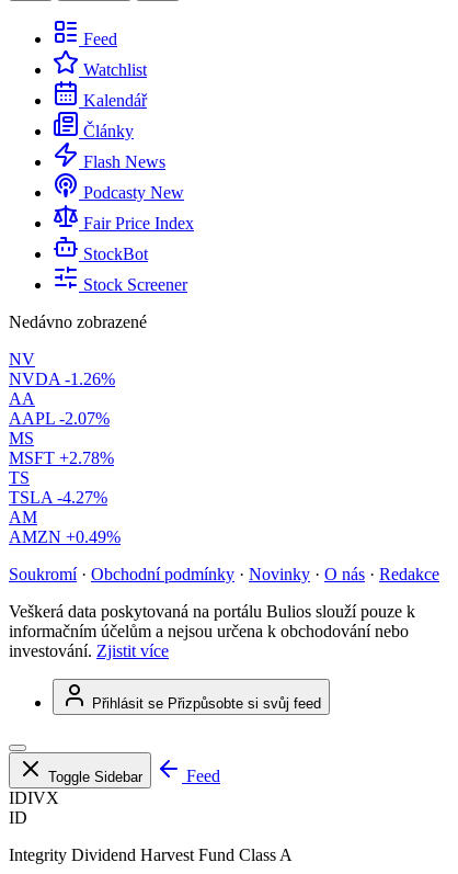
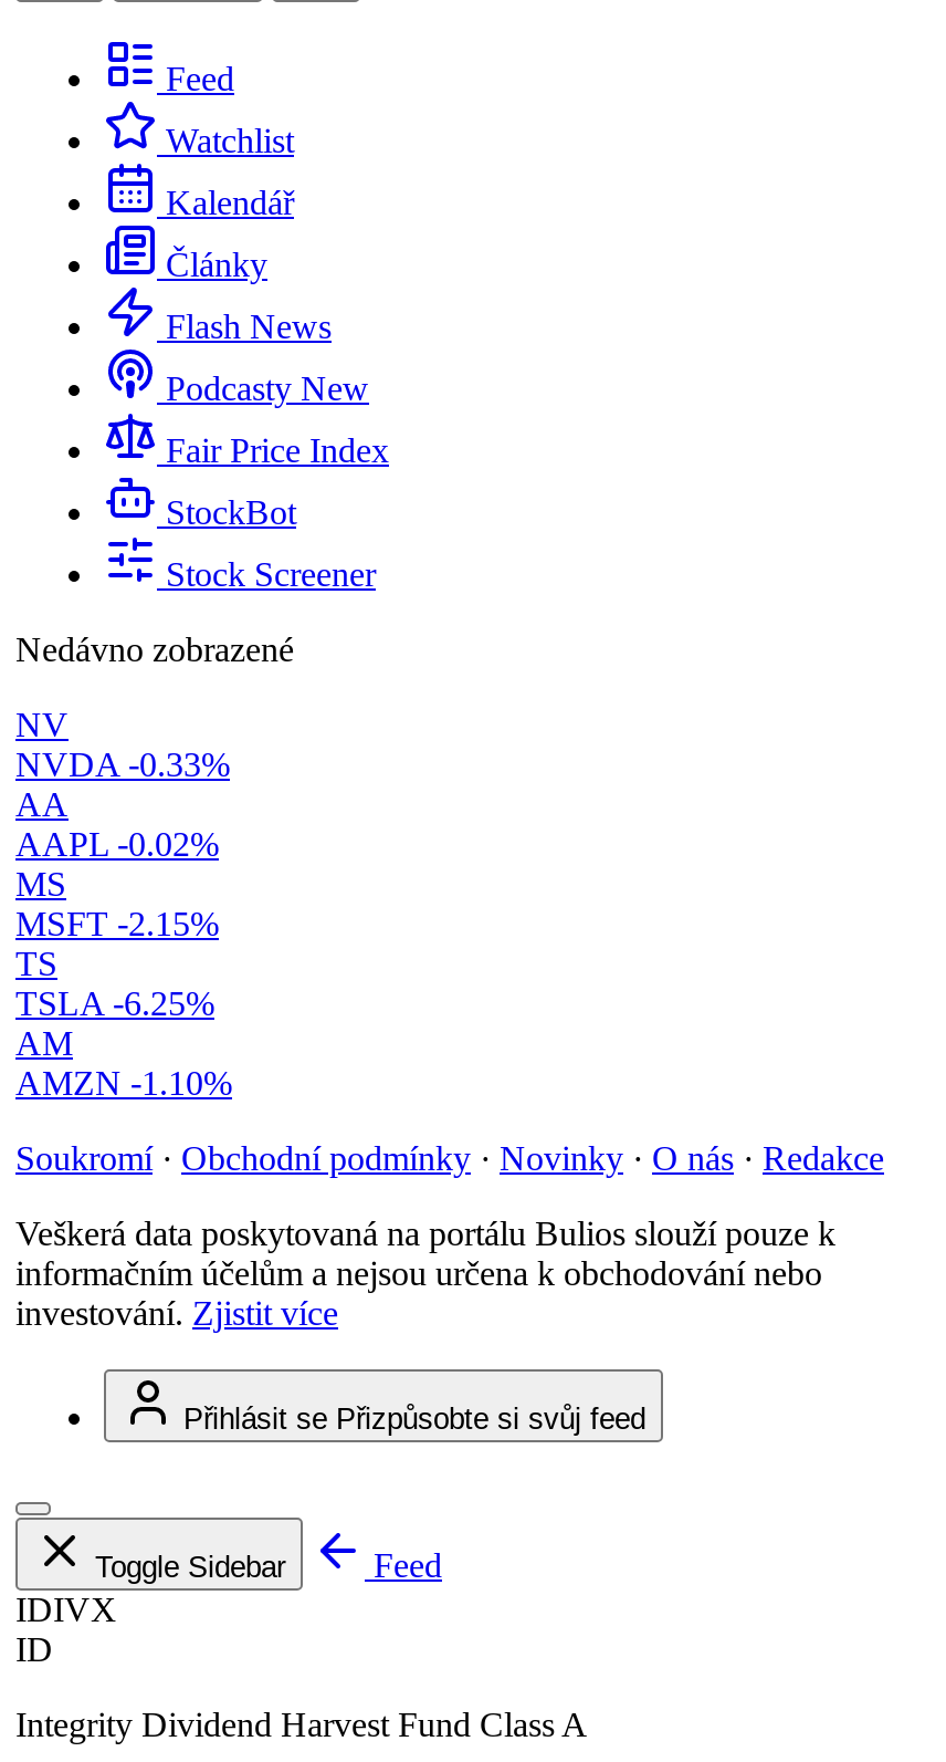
[9,370,115,388] NVDA -1.26% -> [15,746,230,783] NVDA -0.33%
[9,409,110,428] AAPL -2.07% -> [15,825,219,863] AAPL -0.02%
[9,449,114,467] MSFT +2.78% -> [15,905,219,943] MSFT -2.15%
[9,488,107,507] TSLA -4.27% -> [15,985,214,1022] TSLA -6.25%
[9,528,121,546] AMZN +0.49% -> [15,1064,232,1102] AMZN -1.10%

